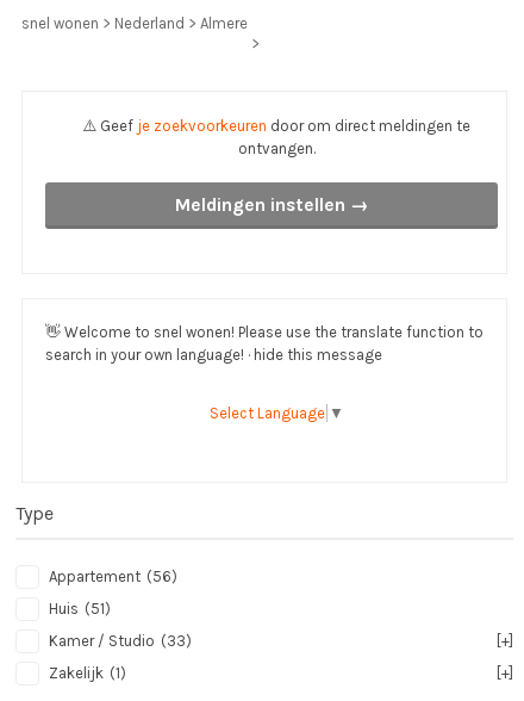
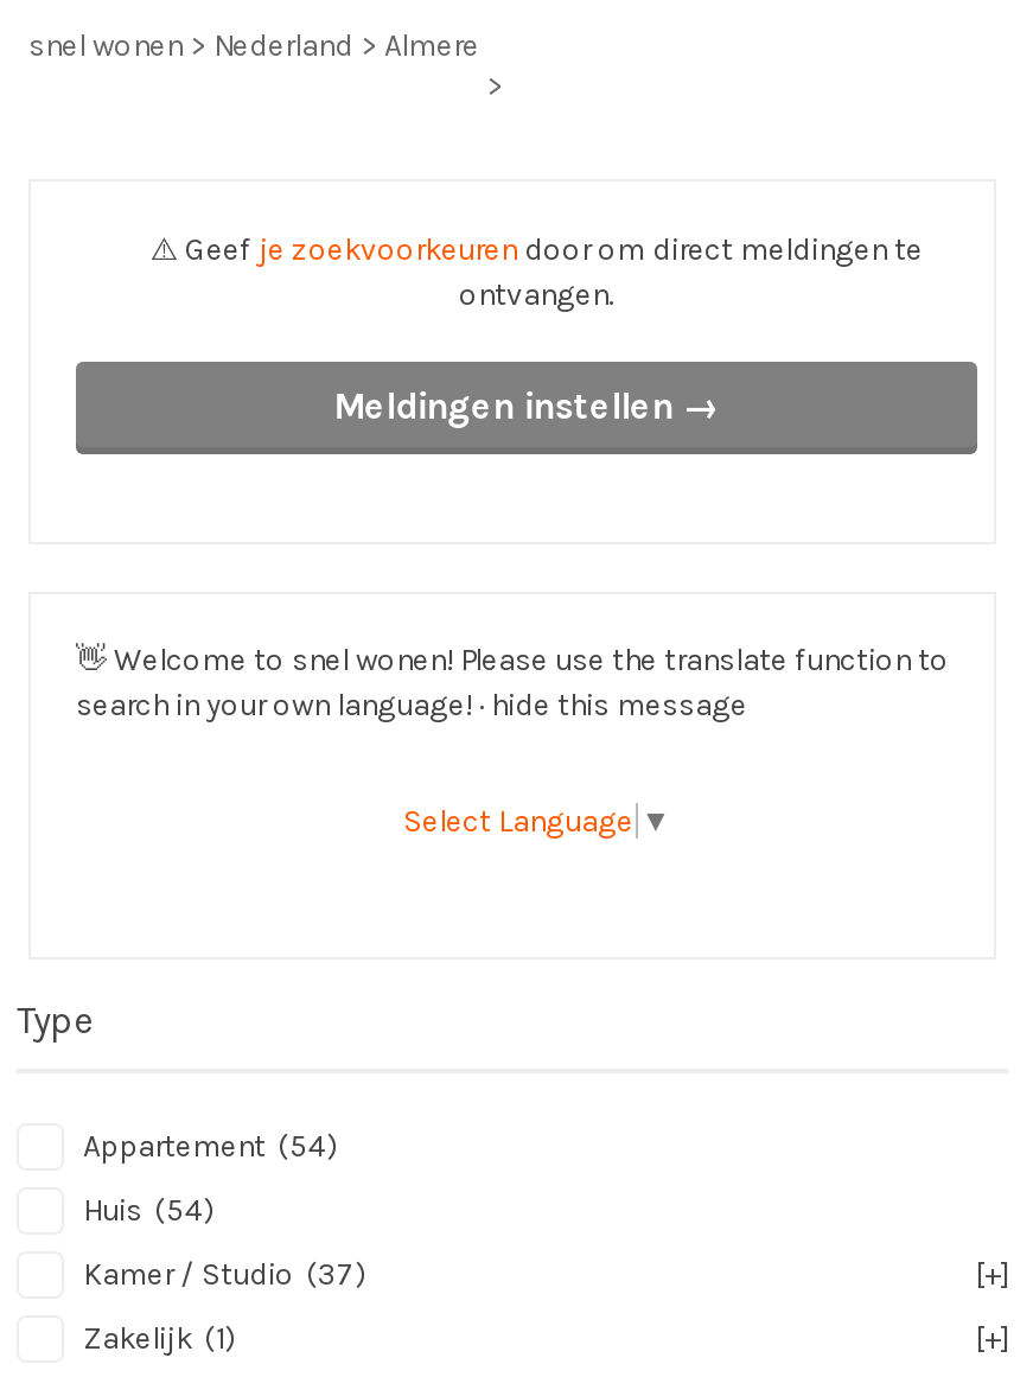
[49,568,177,586] Appartement (56) -> [83,1129,339,1164] Appartement (54)
[49,600,111,618] Huis (51) -> [83,1193,216,1229] Huis (54)
[49,632,192,650] Kamer / Studio (33) -> [83,1257,368,1293] Kamer / Studio (37)

